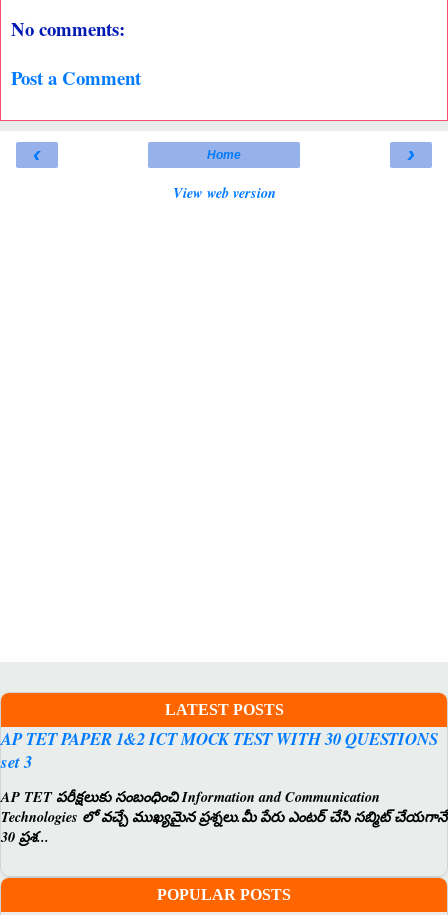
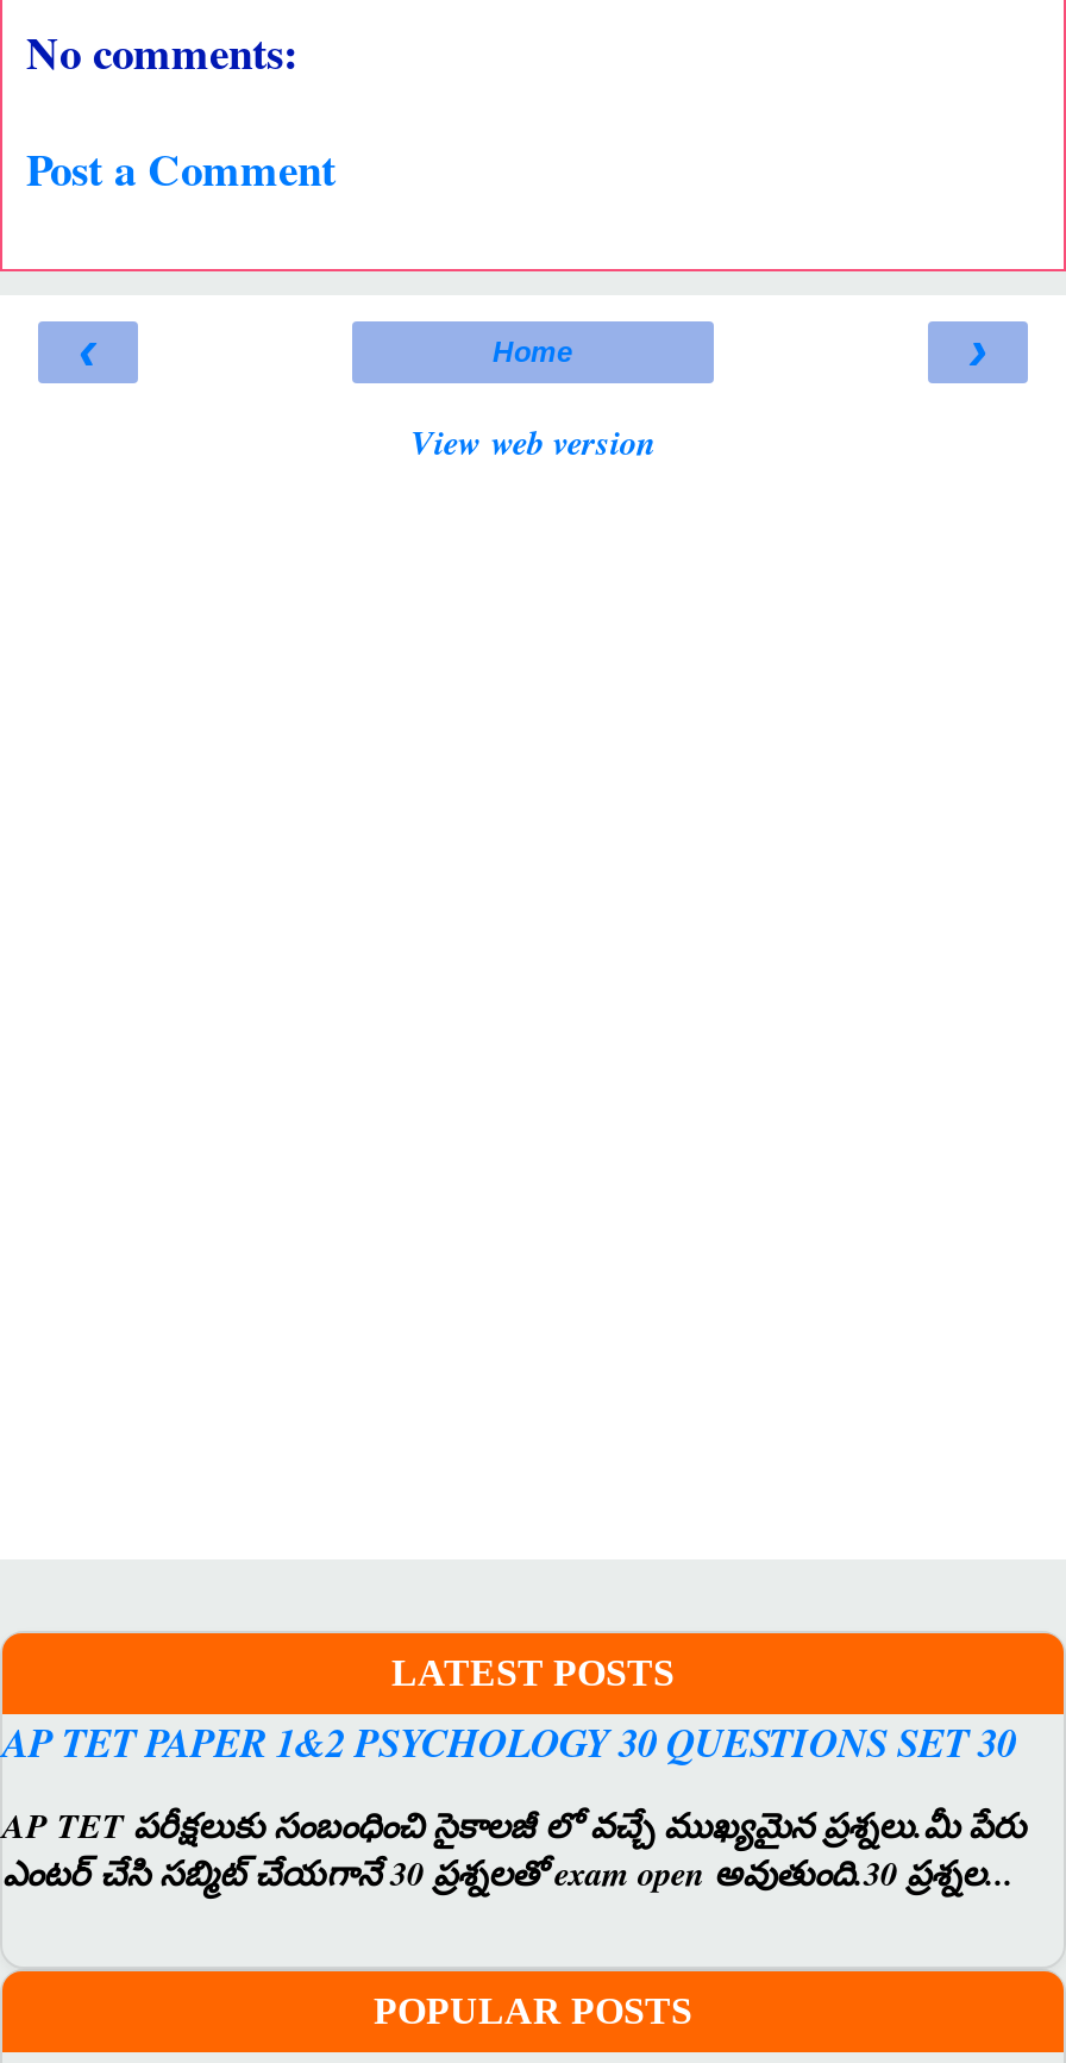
[1,727,438,773] AP TET PAPER 1&2 ICT MOCK TEST WITH 30 QUESTIONS | set 3 -> [2,1713,1016,1768] AP TET PAPER 1&2 PSYCHOLOGY 30 QUESTIONS SET 30
[1,786,447,847] AP TET పరీక్షలుకు సంబంధించి Information and Communication | Technologies లో వచ్చే ముఖ్యమైన ప్రశ్నలు.మీ పేరు ఎంటర్ చేసి సబ్మిట్ చేయగానే | 30 ప్రశ... -> [2,1800,1026,1898] AP TET పరీక్షలుకు సంబంధించి సైకాలజీ లో వచ్చే ముఖ్యమైన ప్రశ్నలు.మీ పేరు | ఎంటర్ చేసి సబ్మిట్ చేయగానే 30 ప్రశ్నలతో exam open అవుతుంది.30 ప్రశ్నల...

